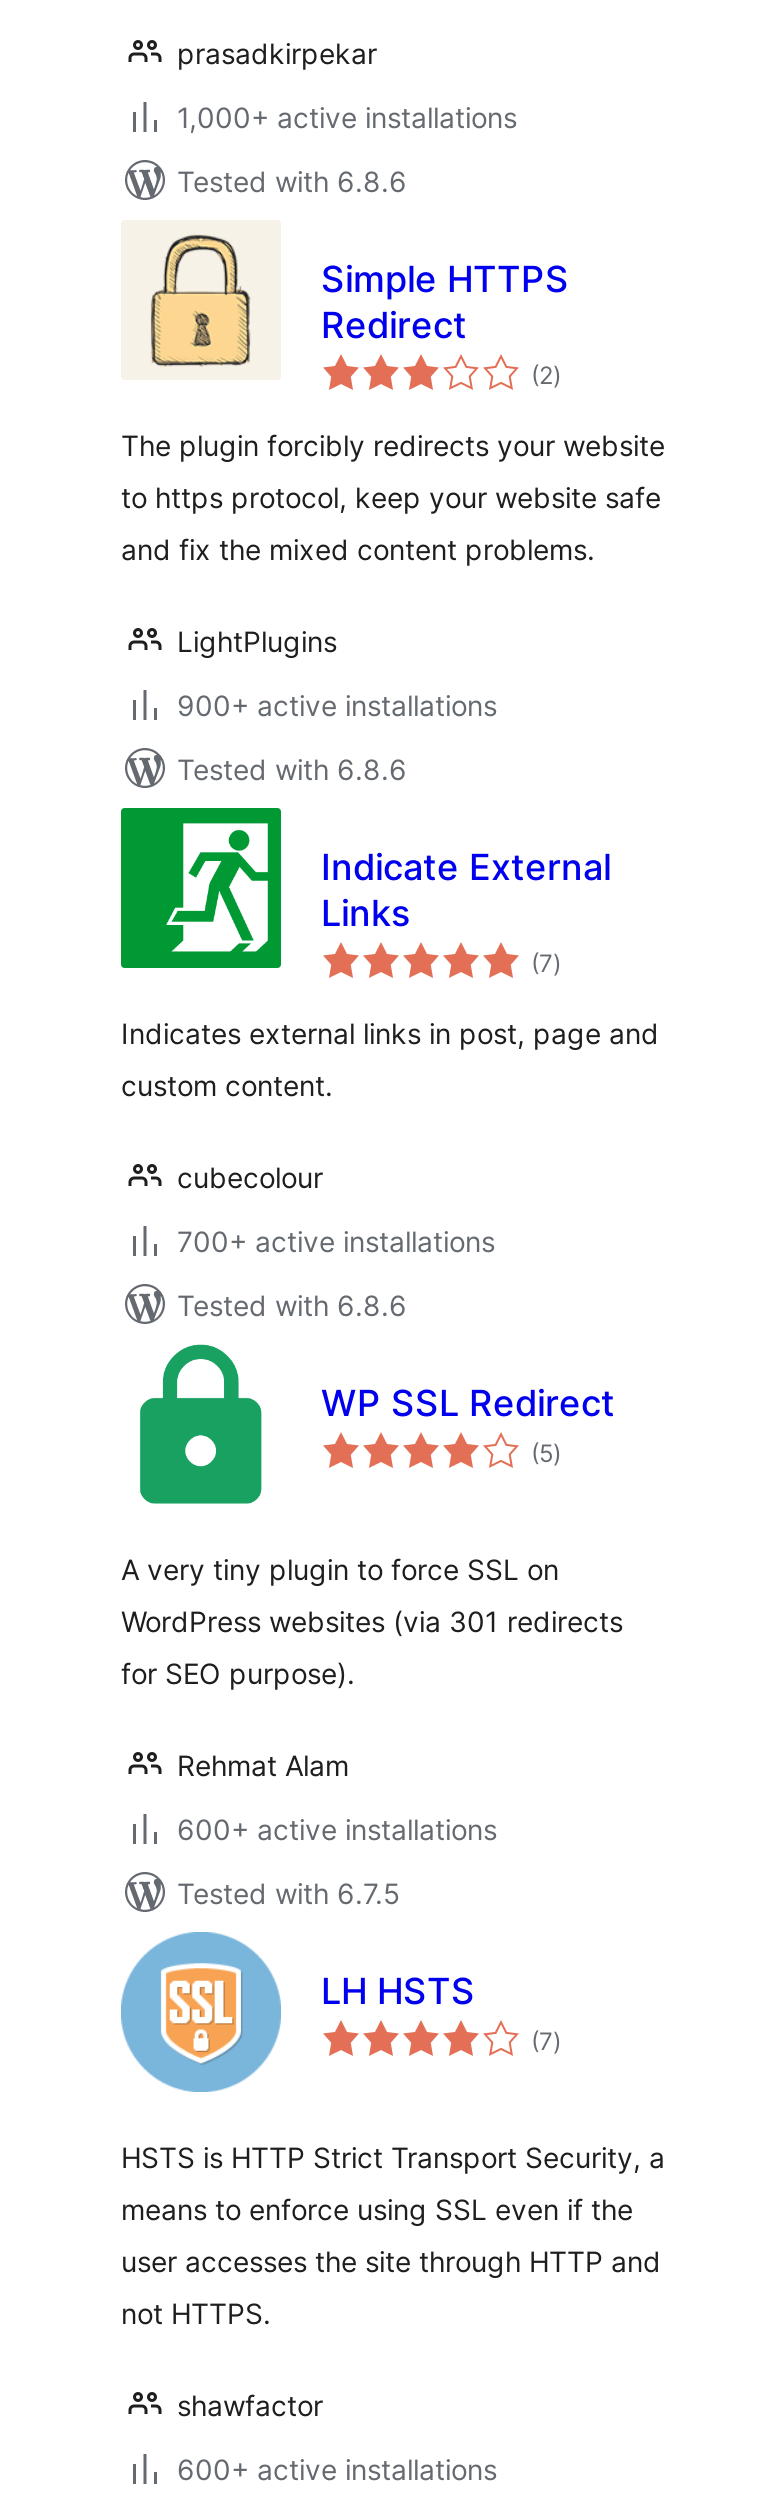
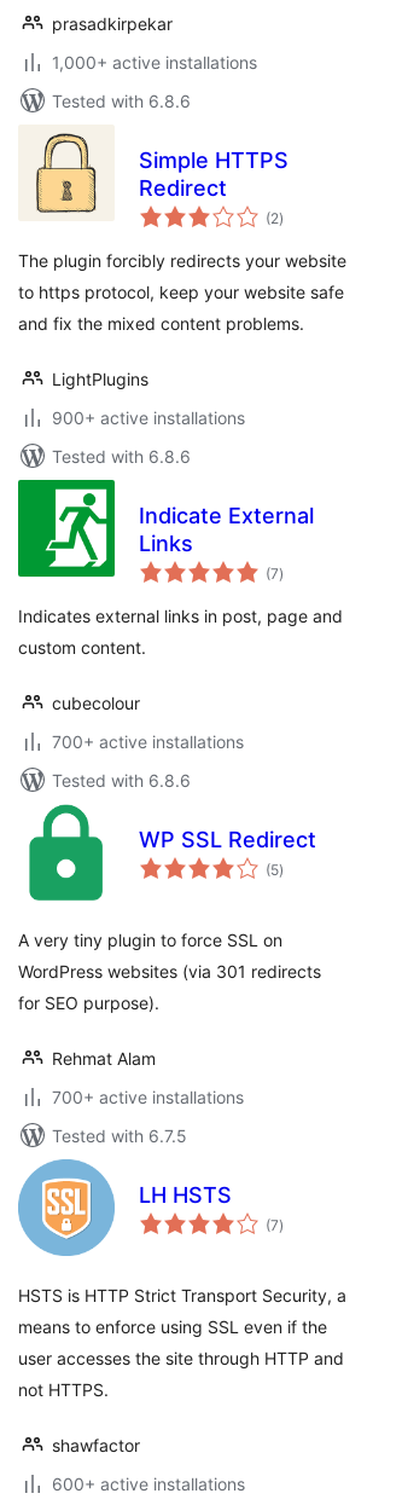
[177,1812,497,1846] 600+ active installations -> [52,1087,244,1107] 700+ active installations

